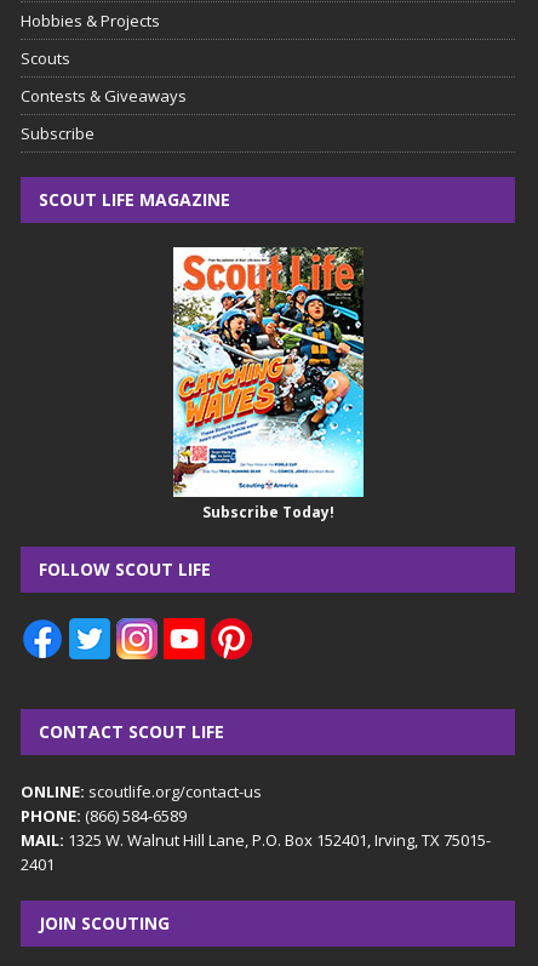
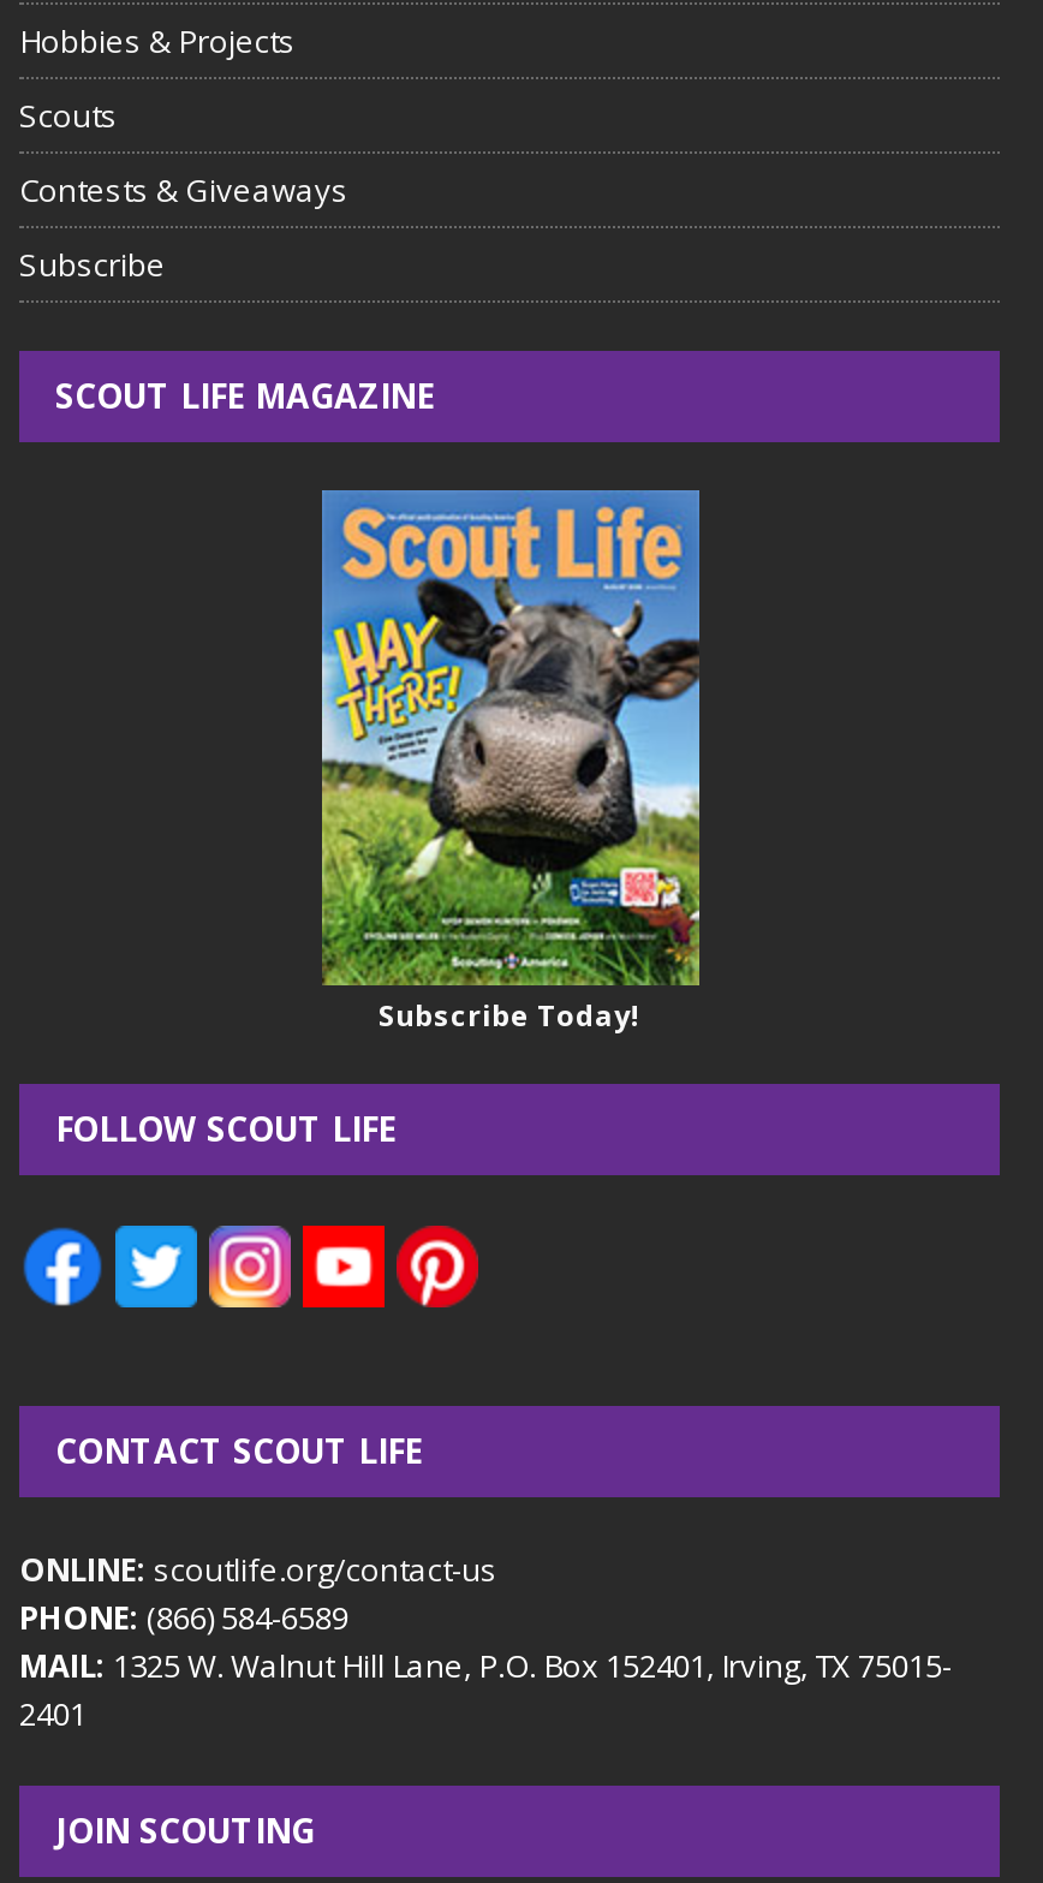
[172,246,365,498] [image] -> [320,488,702,988] [image]

